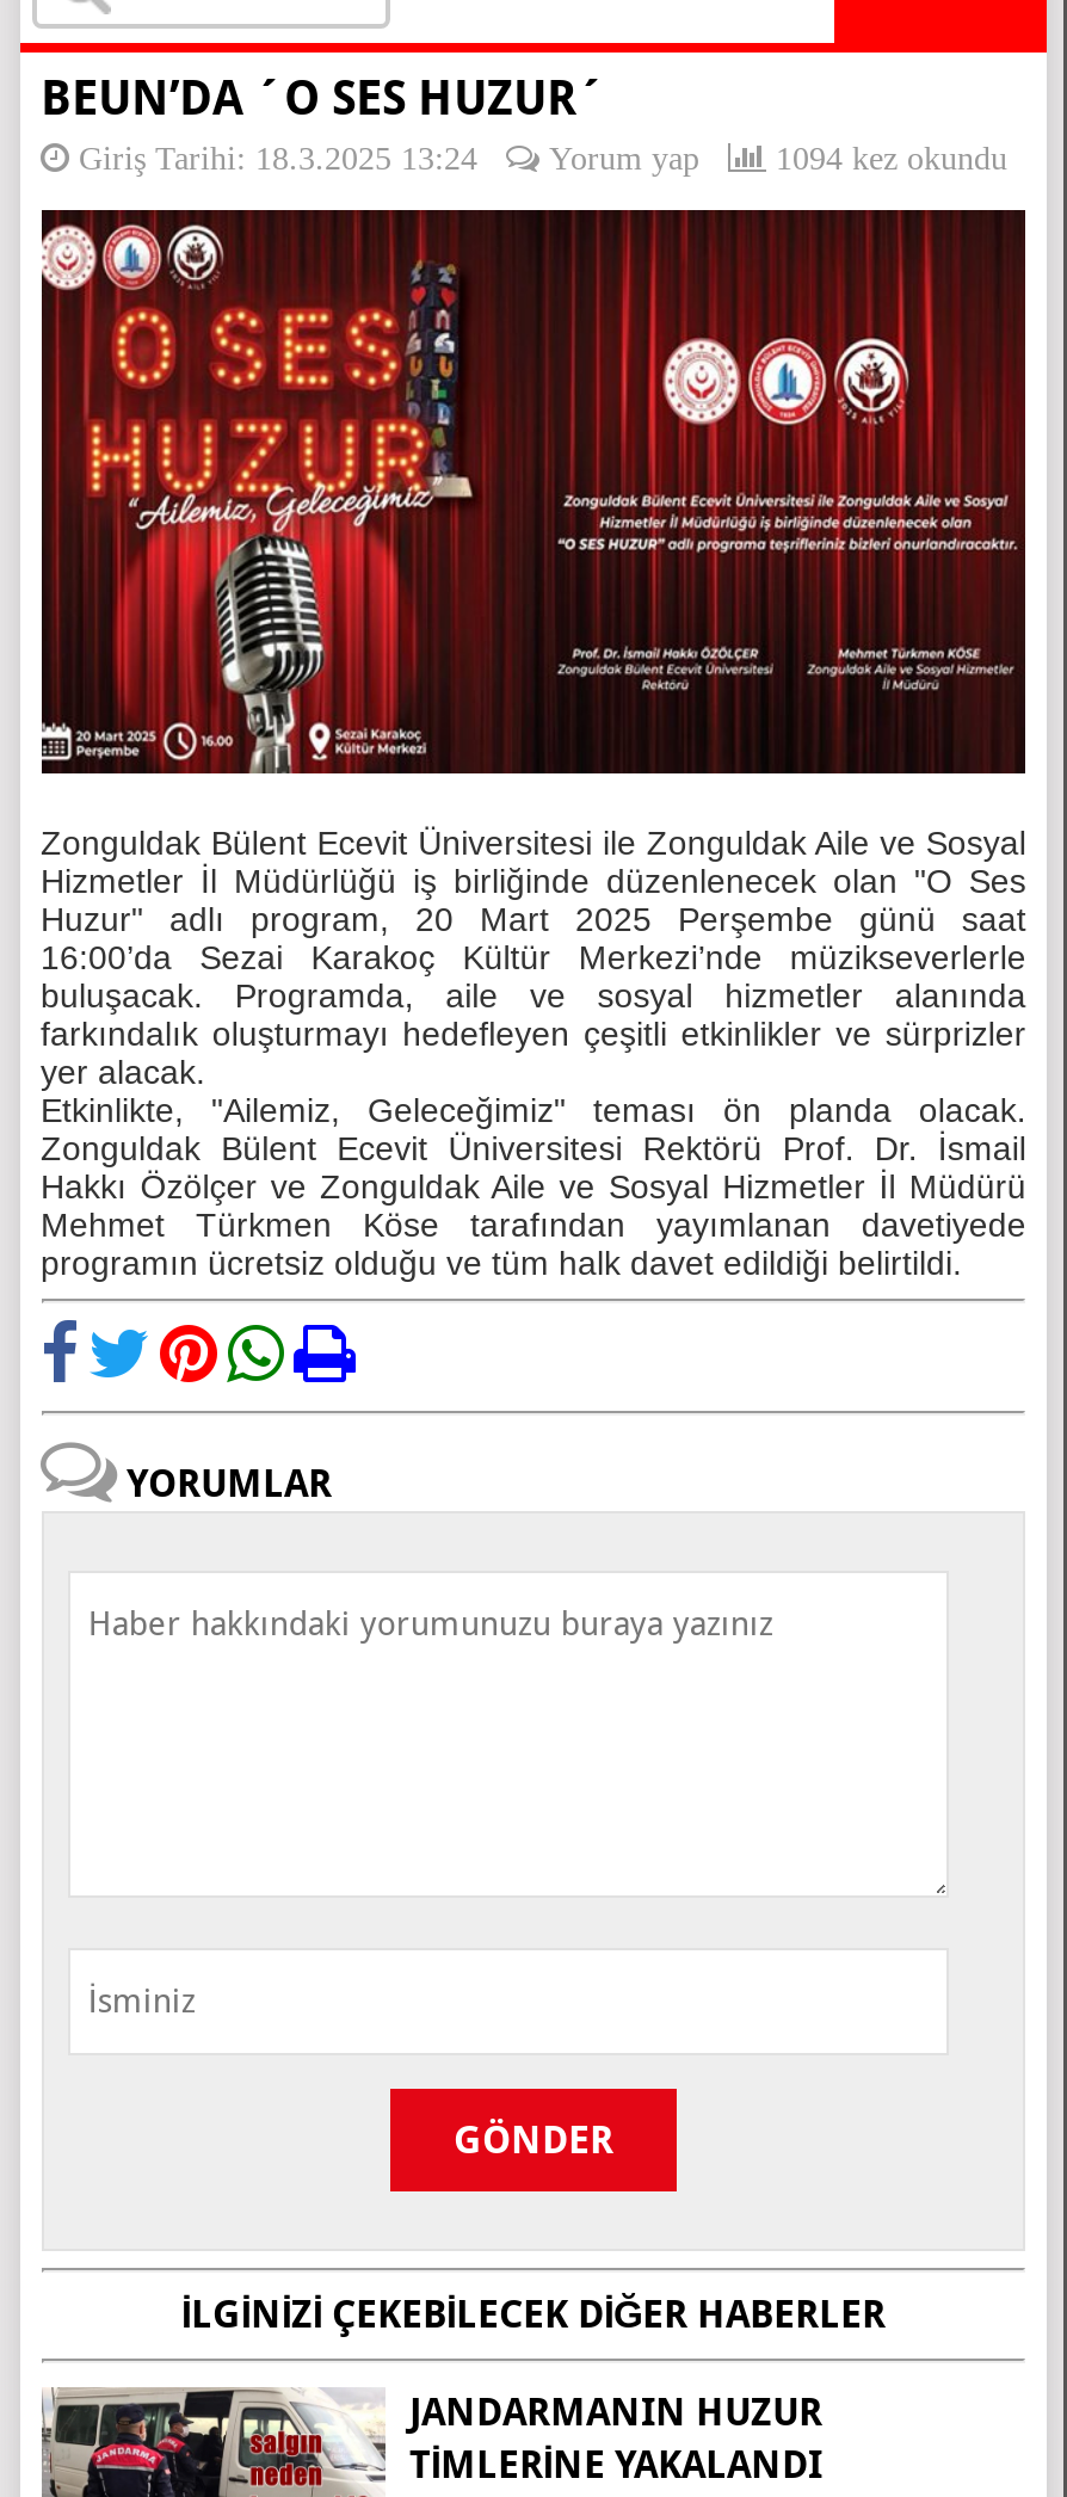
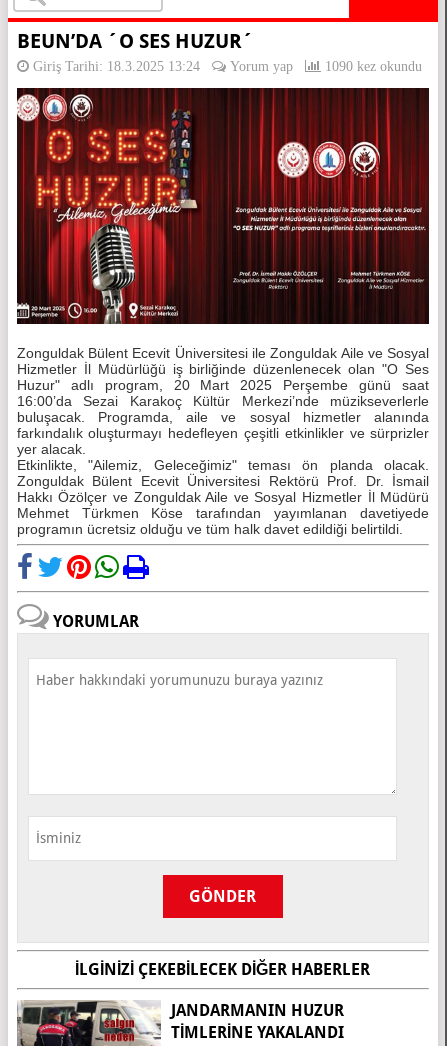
[549,141,1007,175] Yorum yap 1094 kez okundu -> [229,59,421,73] Yorum yap 1090 kez okundu

